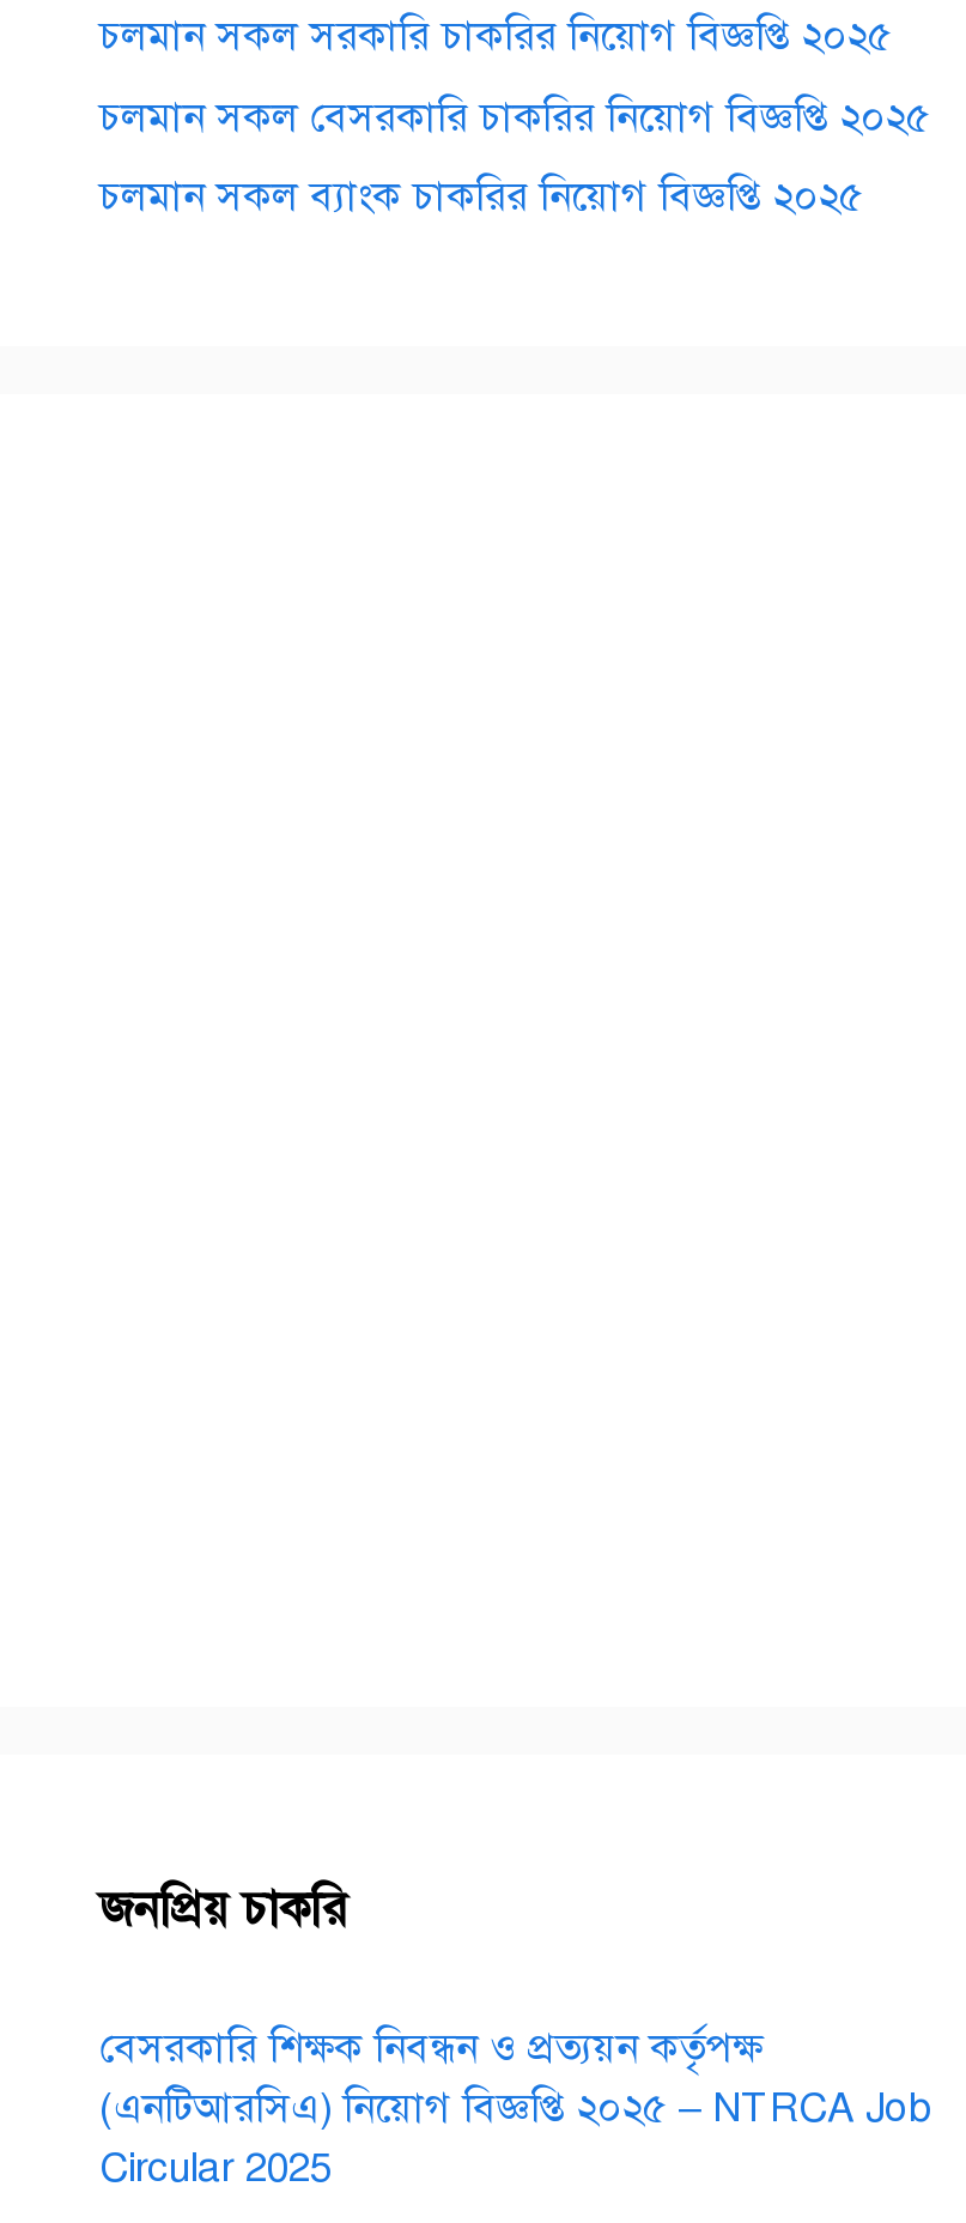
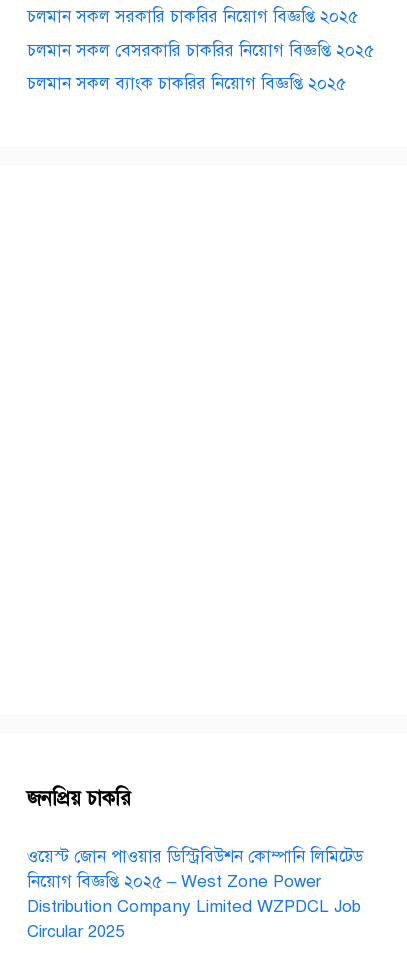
[99,2024,930,2134] বেসরকারি শিক্ষক নিবন্ধন ও প্রত্যয়ন কর্তৃপক্ষ | (এনটিআরসিএ) নিয়োগ বিজ্ঞপ্তি ২০২৫ – NTRCA Job -> [27,846,363,917] ওয়েস্ট জোন পাওয়ার ডিস্ট্রিবিউশন কোম্পানি লিমিটেড | নিয়োগ বিজ্ঞপ্তি ২০২৫ – West Zone Power | Distribution Company Limited WZPDCL Job

